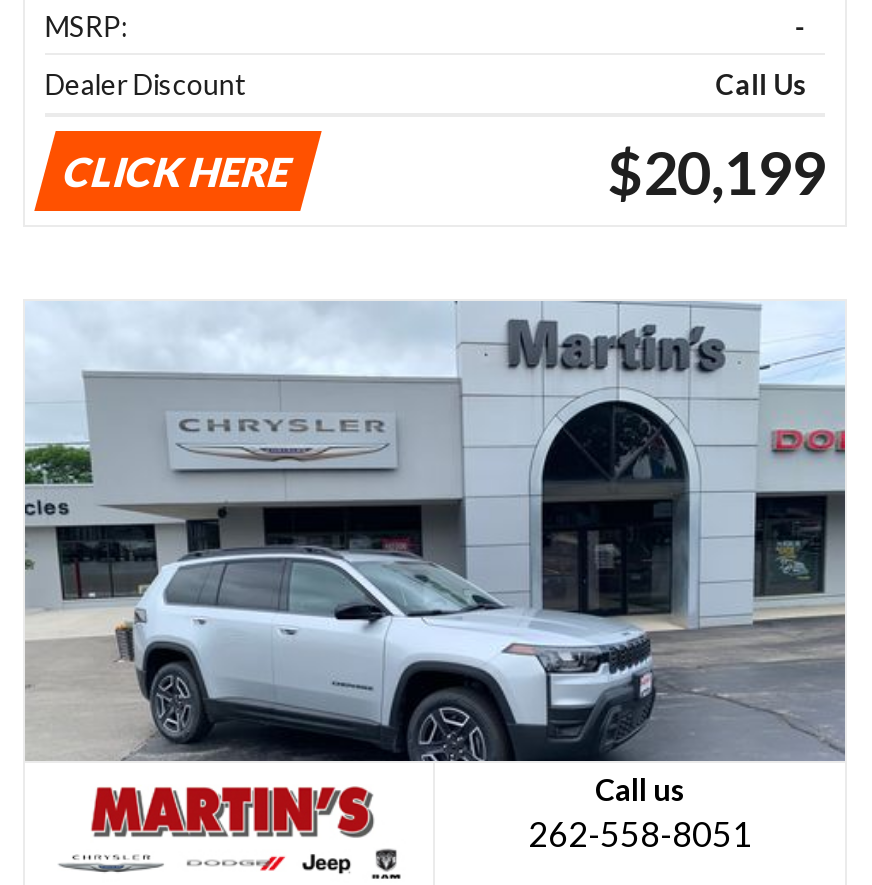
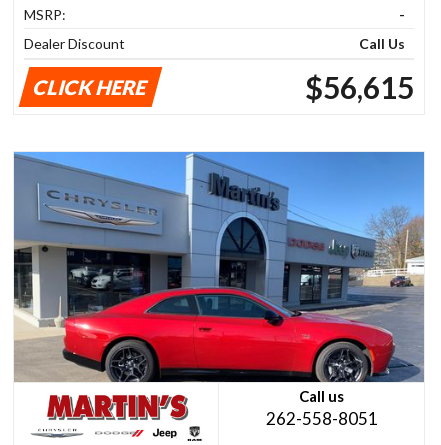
[607,135,825,207] $20,199 -> [305,69,414,105] $56,615
[23,301,847,763] [image] -> [13,151,424,383] [image]

